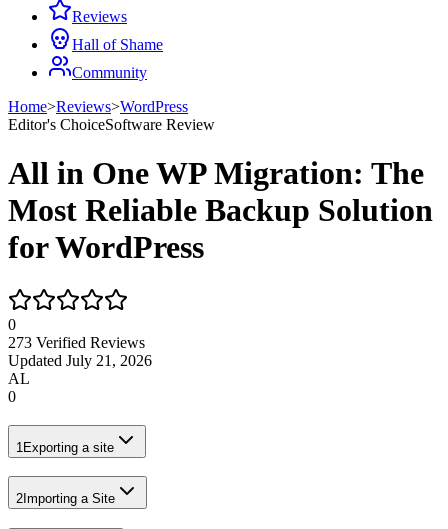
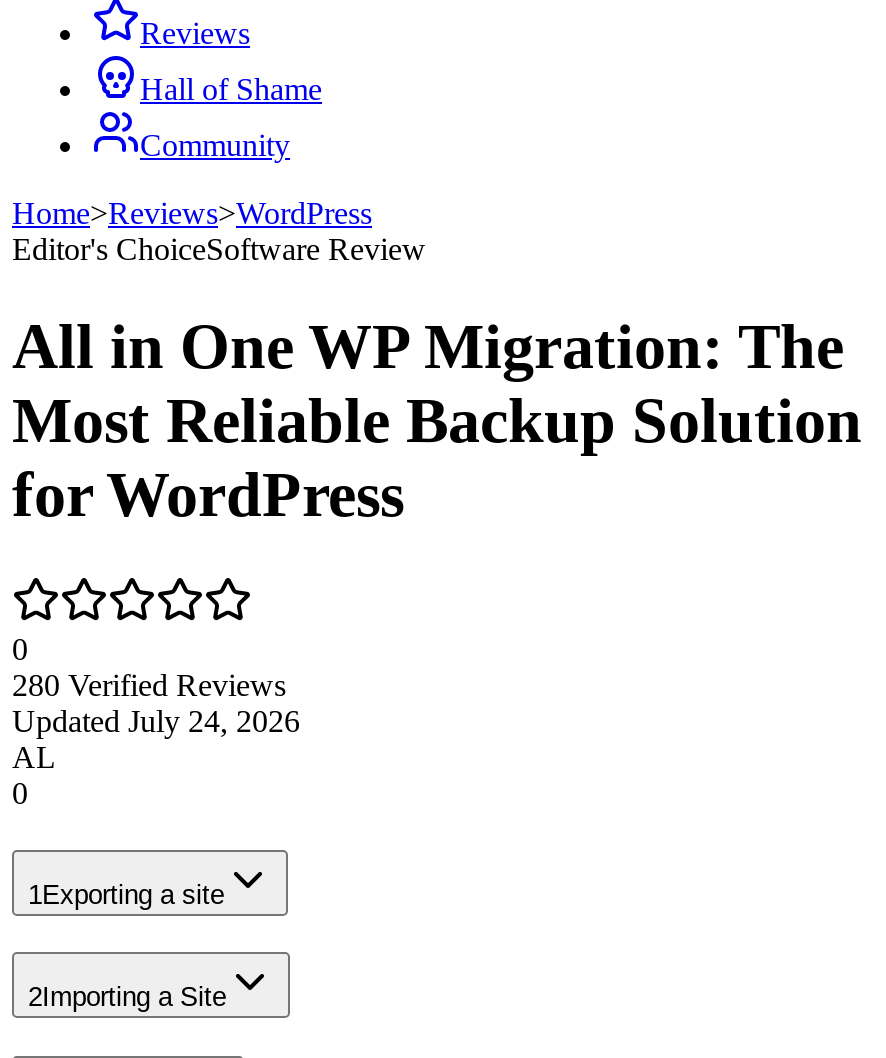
[8,334,145,351] 273 Verified Reviews -> [12,668,286,702] 280 Verified Reviews
[8,352,152,369] Updated July 21, 2026 -> [12,704,300,738] Updated July 24, 2026

